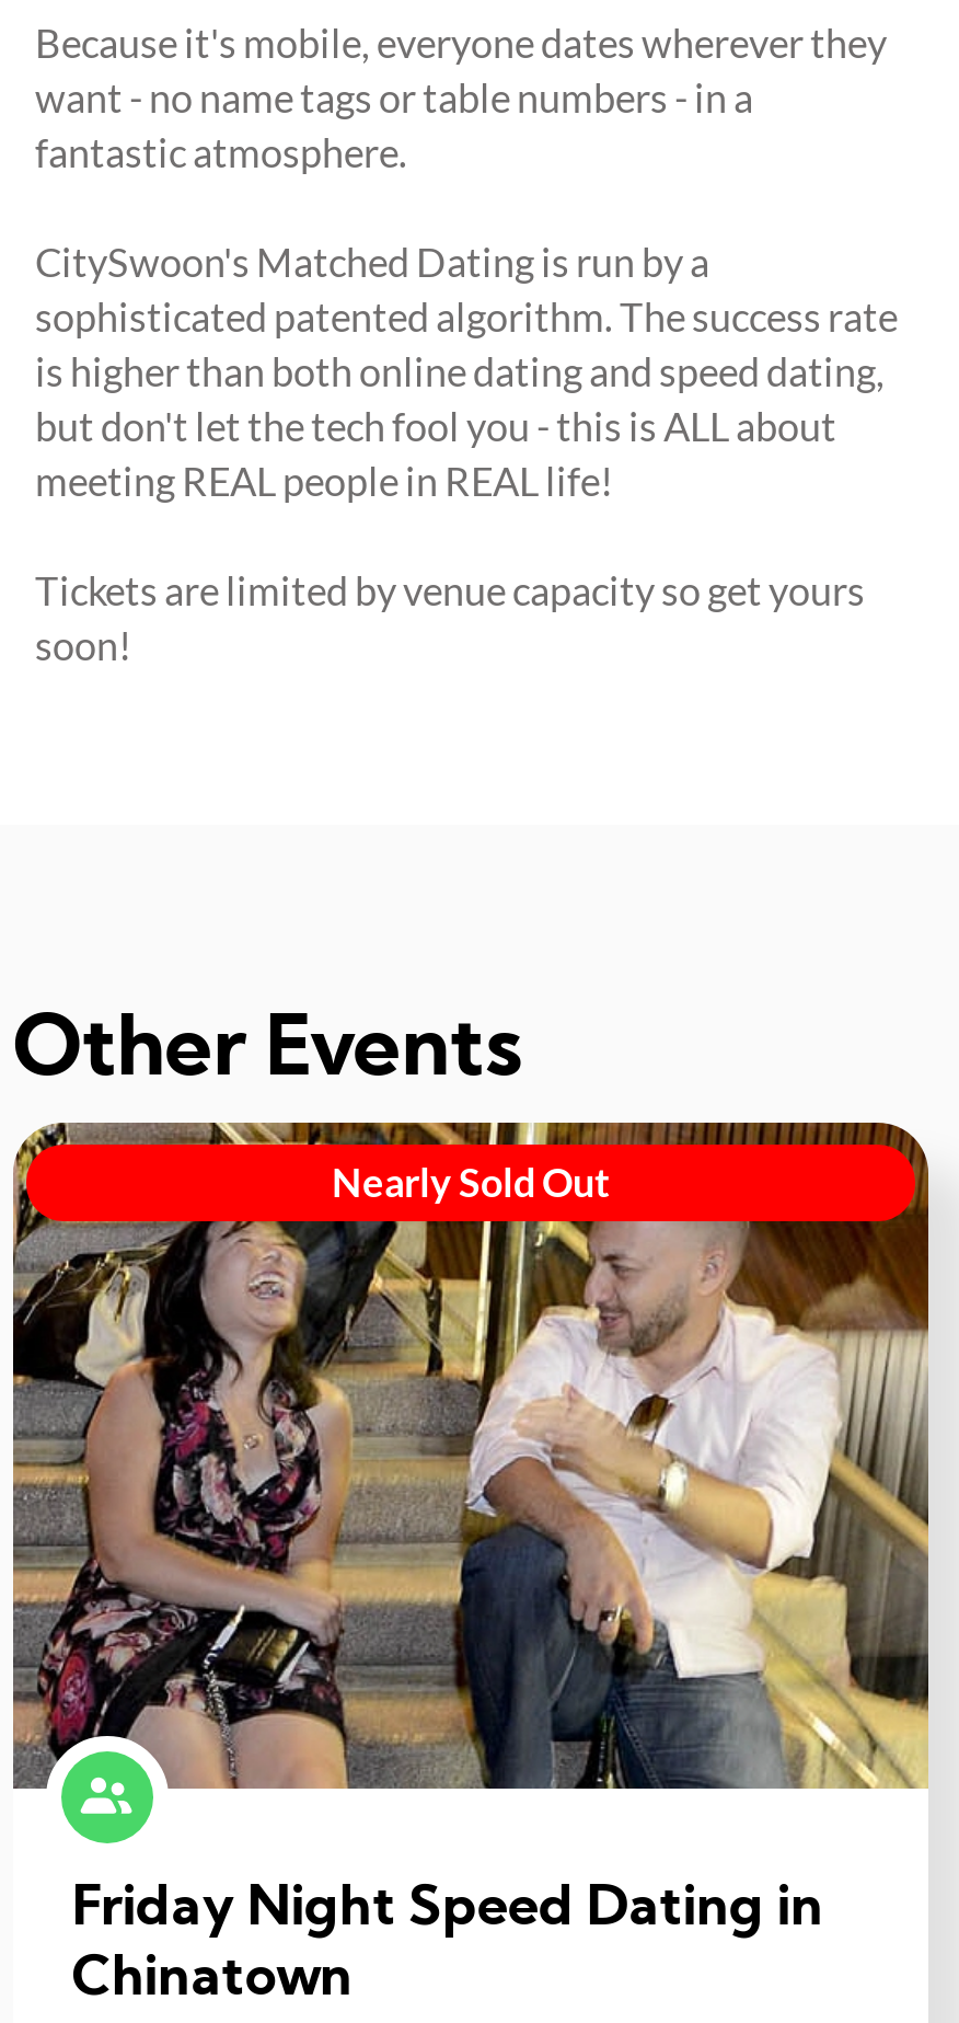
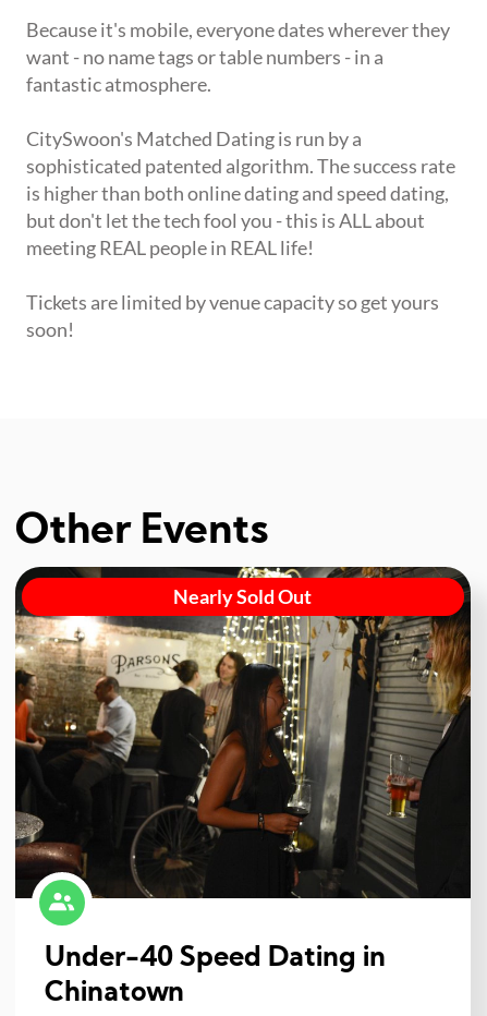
[11,1120,931,1791] [image] -> [14,566,472,899] [image]
[72,1883,823,1938] Friday Night Speed Dating in -> [45,945,386,973] Under-40 Speed Dating in

